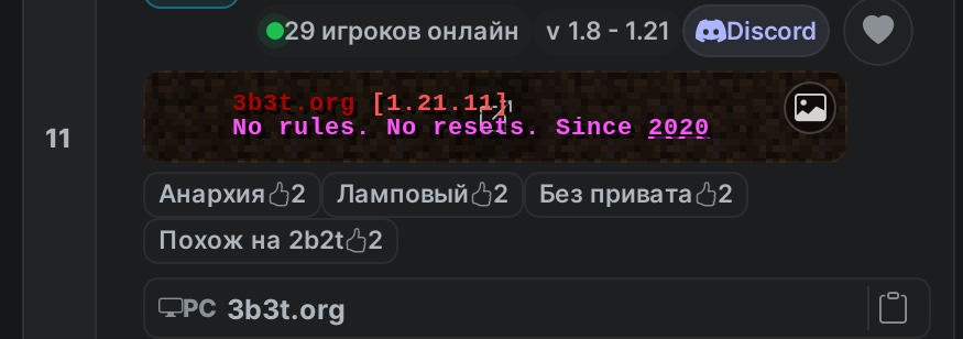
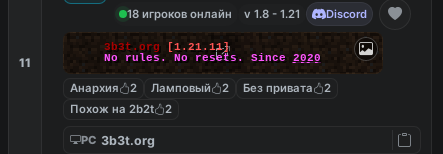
[284,14,519,45] 29 игроков онлайн -> [127,6,232,20] 18 игроков онлайн

